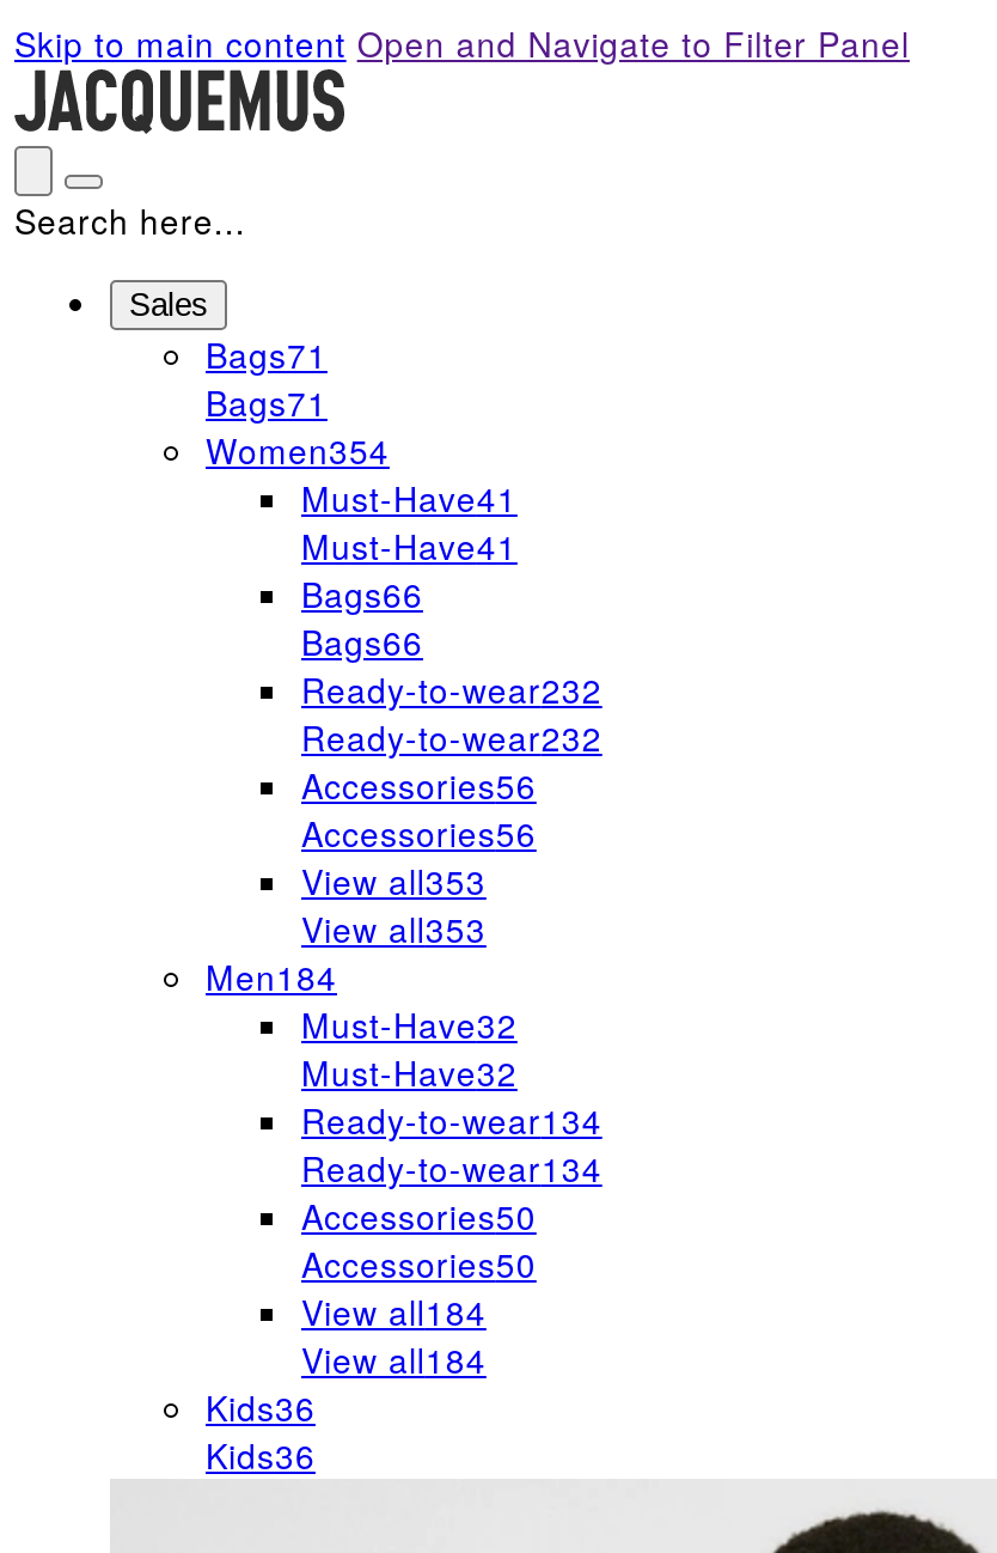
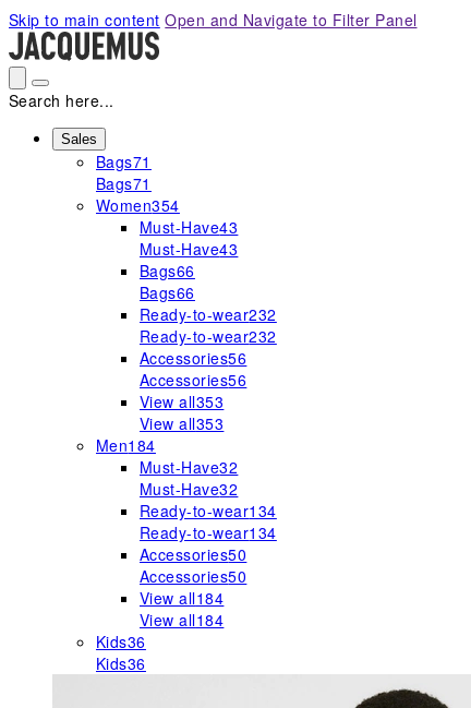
[301,474,517,522] Must-Have41 -> [140,216,238,238] Must-Have43
[301,522,517,570] Must-Have41 -> [140,238,238,260] Must-Have43

